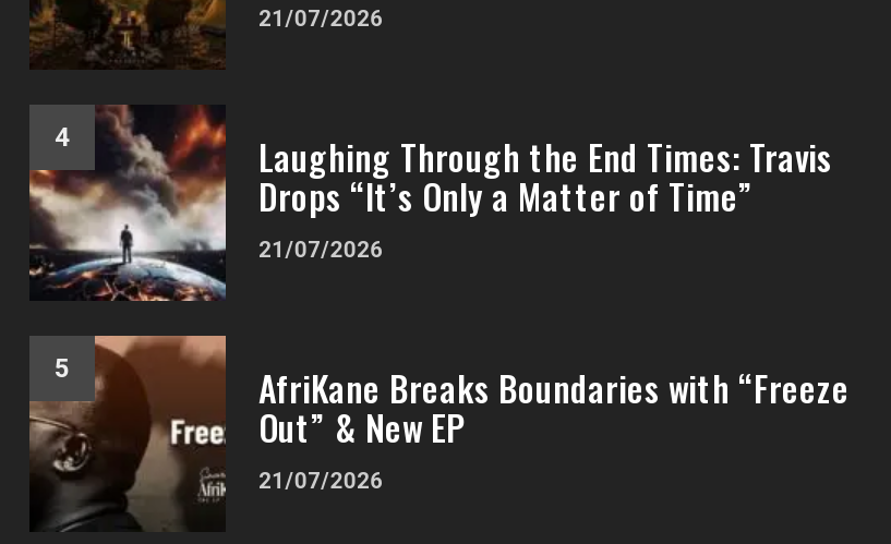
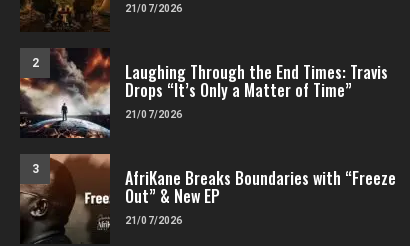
[55,121,70,152] 4 -> [31,56,38,70] 2
[55,352,70,383] 5 -> [31,162,38,176] 3

